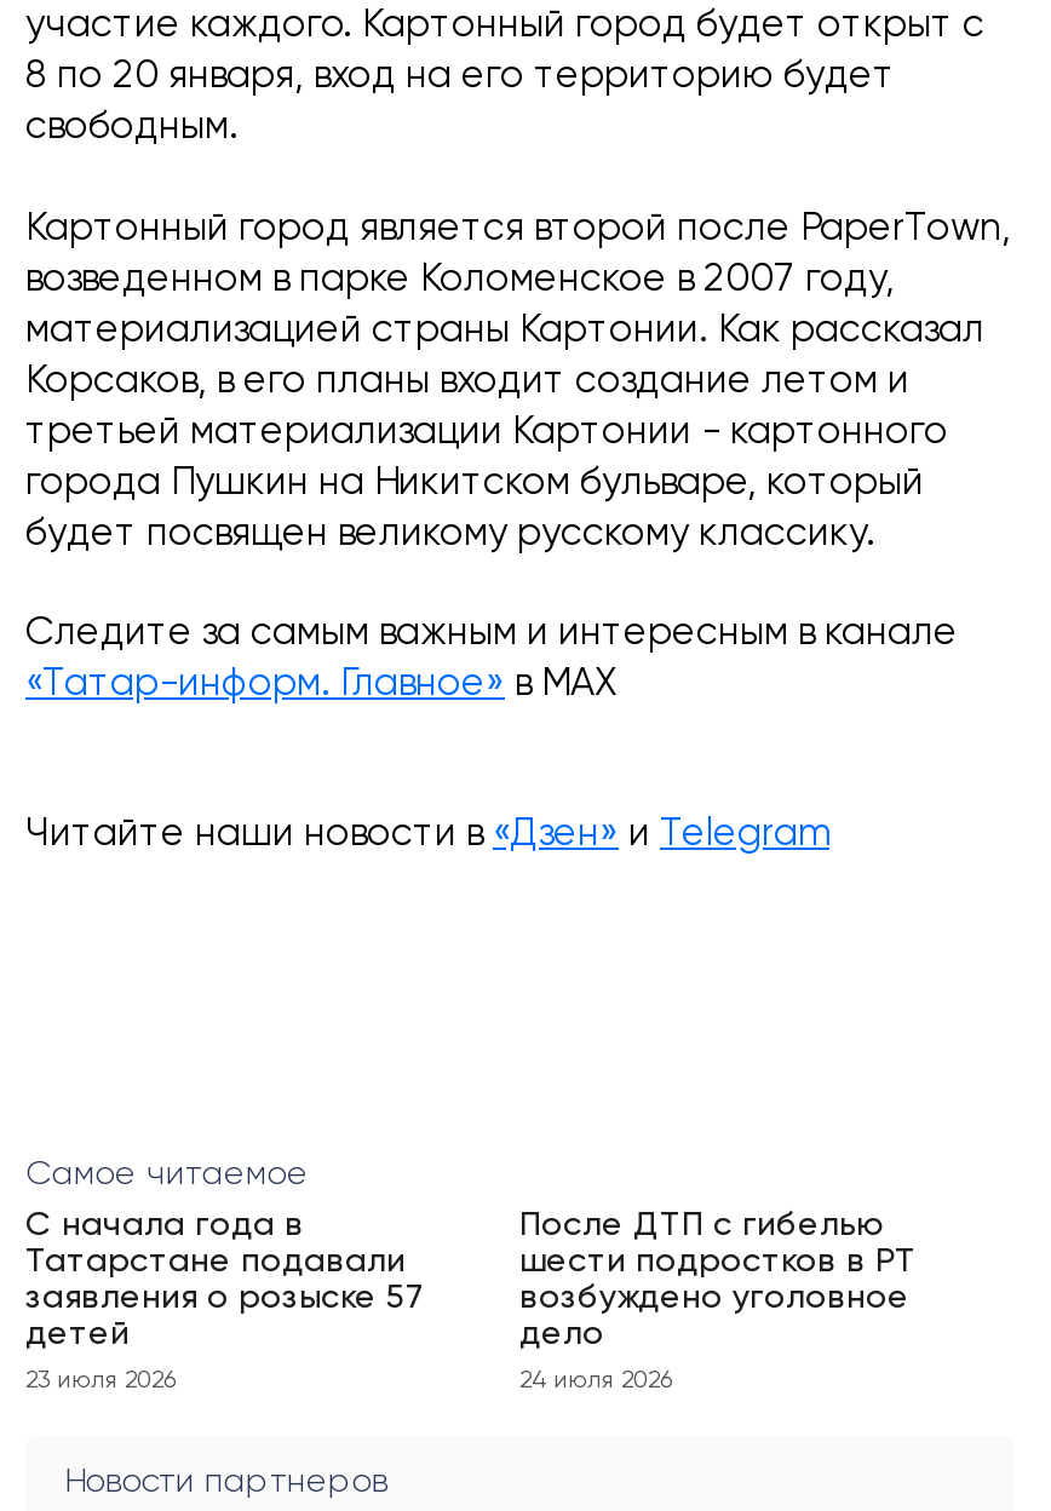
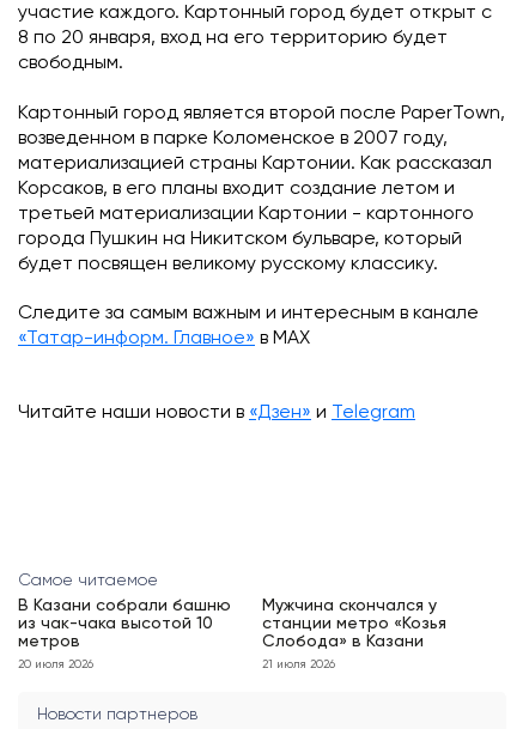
[25,1208,425,1351] С начала года в | Татарстане подавали | заявления о розыске 57 | детей -> [18,597,231,650] В Казани собрали башню | из чак-чака высотой 10 | метров
[519,1208,917,1351] После ДТП с гибелью | шести подростков в РТ | возбуждено уголовное | дело -> [262,597,446,650] Мужчина скончался у | станции метро «Козья | Слобода» в Казани
[25,1368,176,1392] 23 июля 2026 -> [18,658,93,670] 20 июля 2026
[519,1368,672,1392] 24 июля 2026 -> [262,658,335,670] 21 июля 2026

